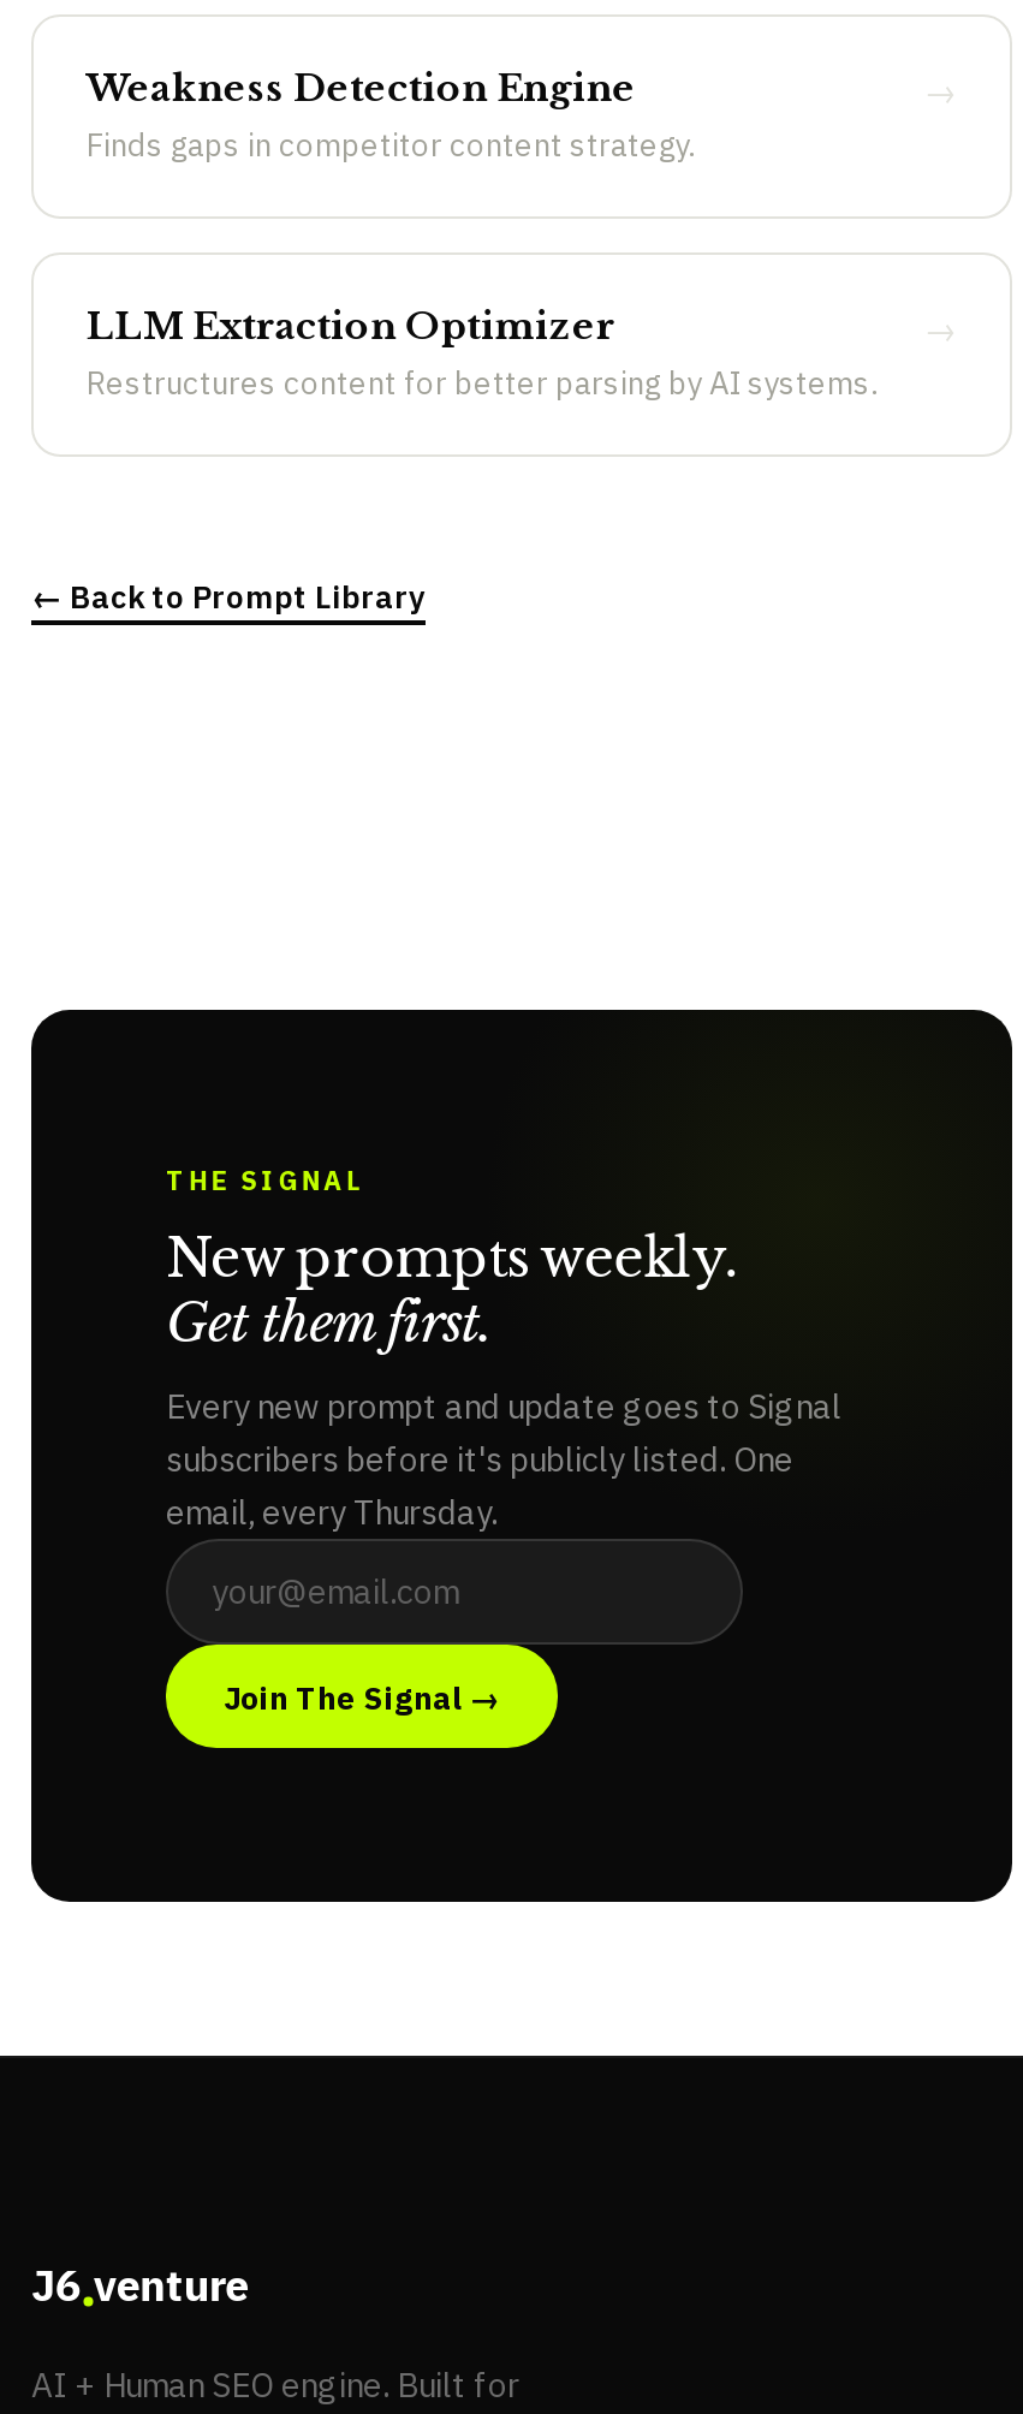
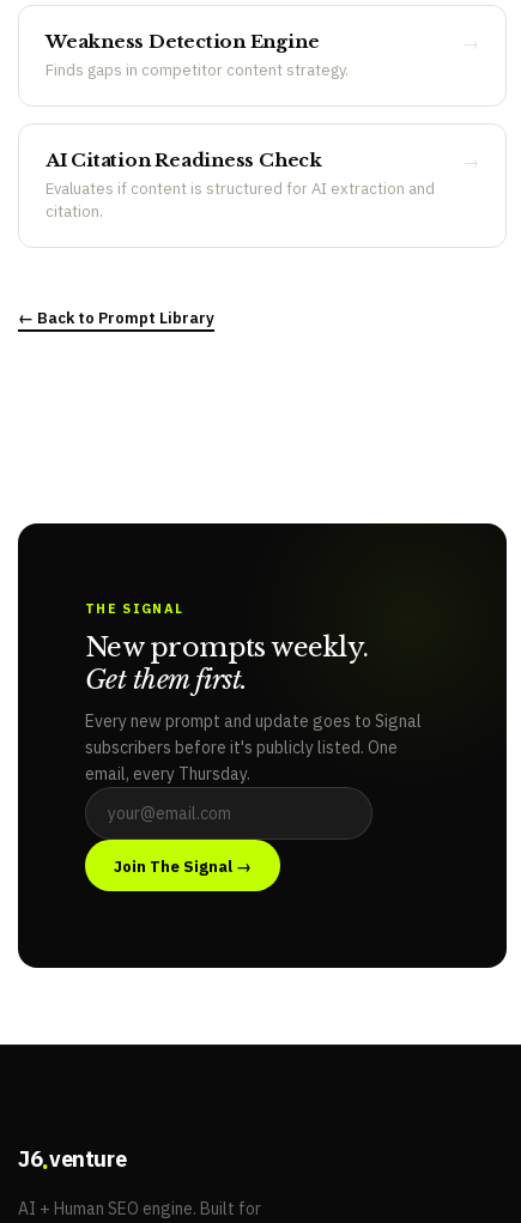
[87,302,878,403] LLM Extraction Optimizer | Restructures content for better parsing by AI systems. -> [46,148,435,221] AI Citation Readiness Check | Evaluates if content is structured for AI extraction and | citation.

